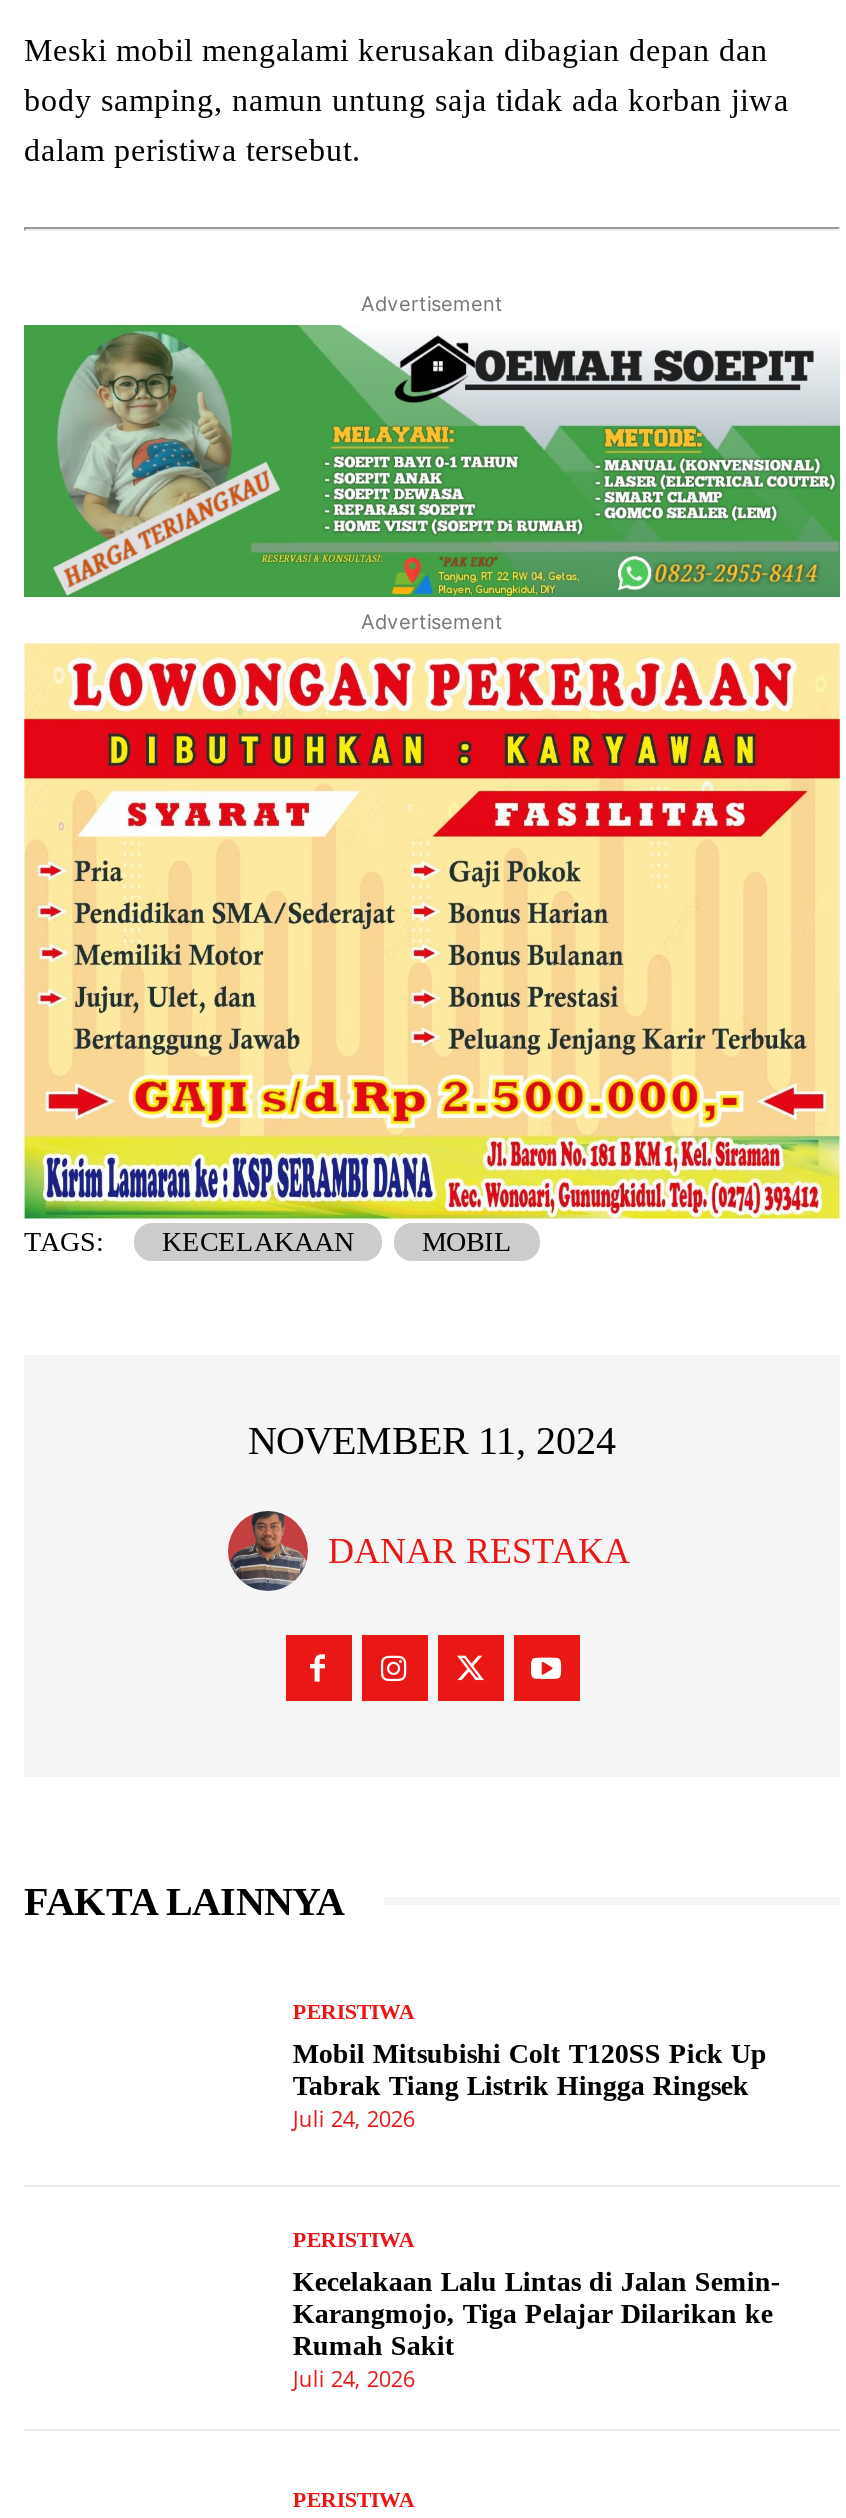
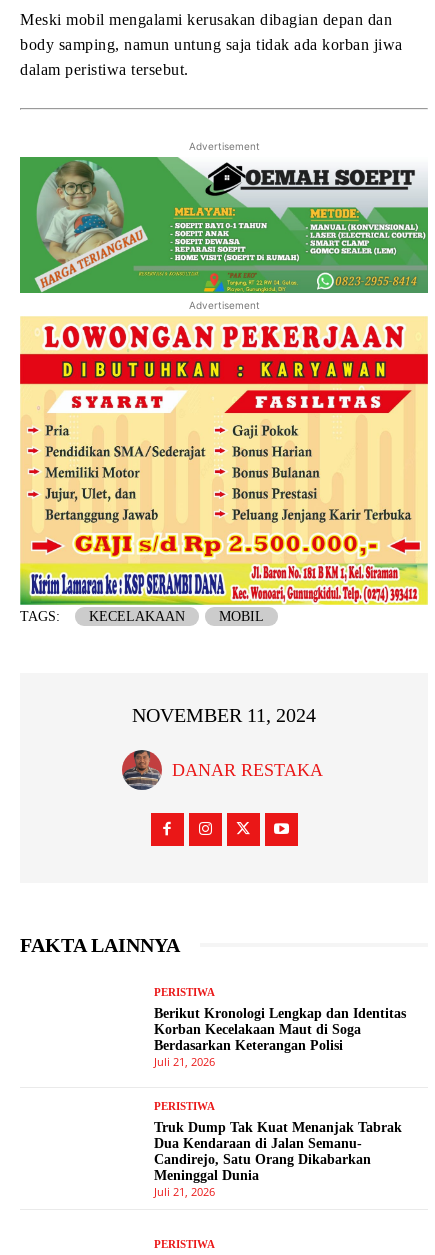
[293,2038,767,2132] Mobil Mitsubishi Colt T120SS Pick Up | Tabrak Tiang Listrik Hingga Ringsek | Juli 24, 2026 -> [154,1006,406,1069] Berikut Kronologi Lengkap dan Identitas | Korban Kecelakaan Maut di Soga | Berdasarkan Keterangan Polisi | Juli 21, 2026
[293,2266,781,2392] Kecelakaan Lalu Lintas di Jalan Semin- | Karangmojo, Tiga Pelajar Dilarikan ke | Rumah Sakit | Juli 24, 2026 -> [154,1120,402,1199] Truk Dump Tak Kuat Menanjak Tabrak | Dua Kendaraan di Jalan Semanu- | Candirejo, Satu Orang Dikabarkan | Meninggal Dunia | Juli 21, 2026

